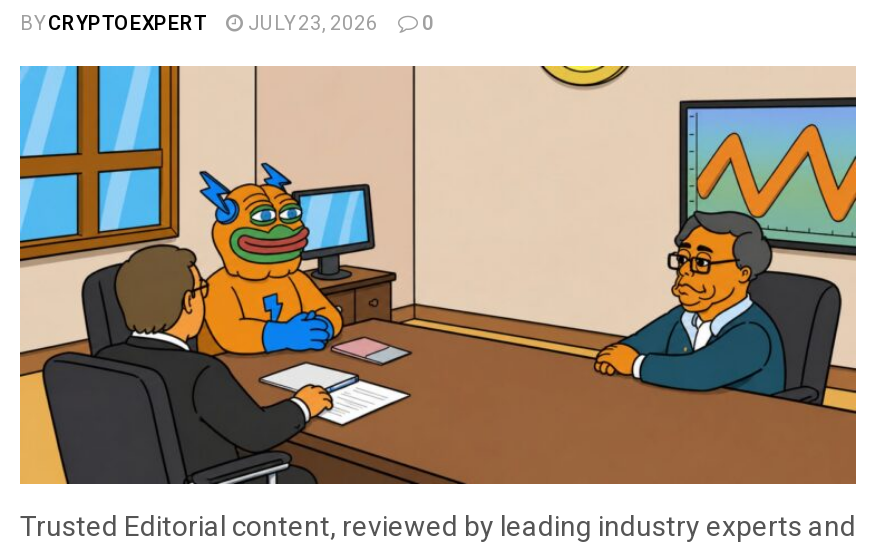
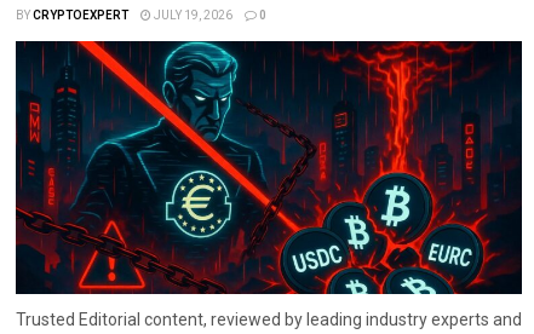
[244,10,378,38] JULY 23, 2026 -> [151,7,232,24] JULY 19, 2026
[18,64,858,486] [image] -> [15,40,523,295] [image]

